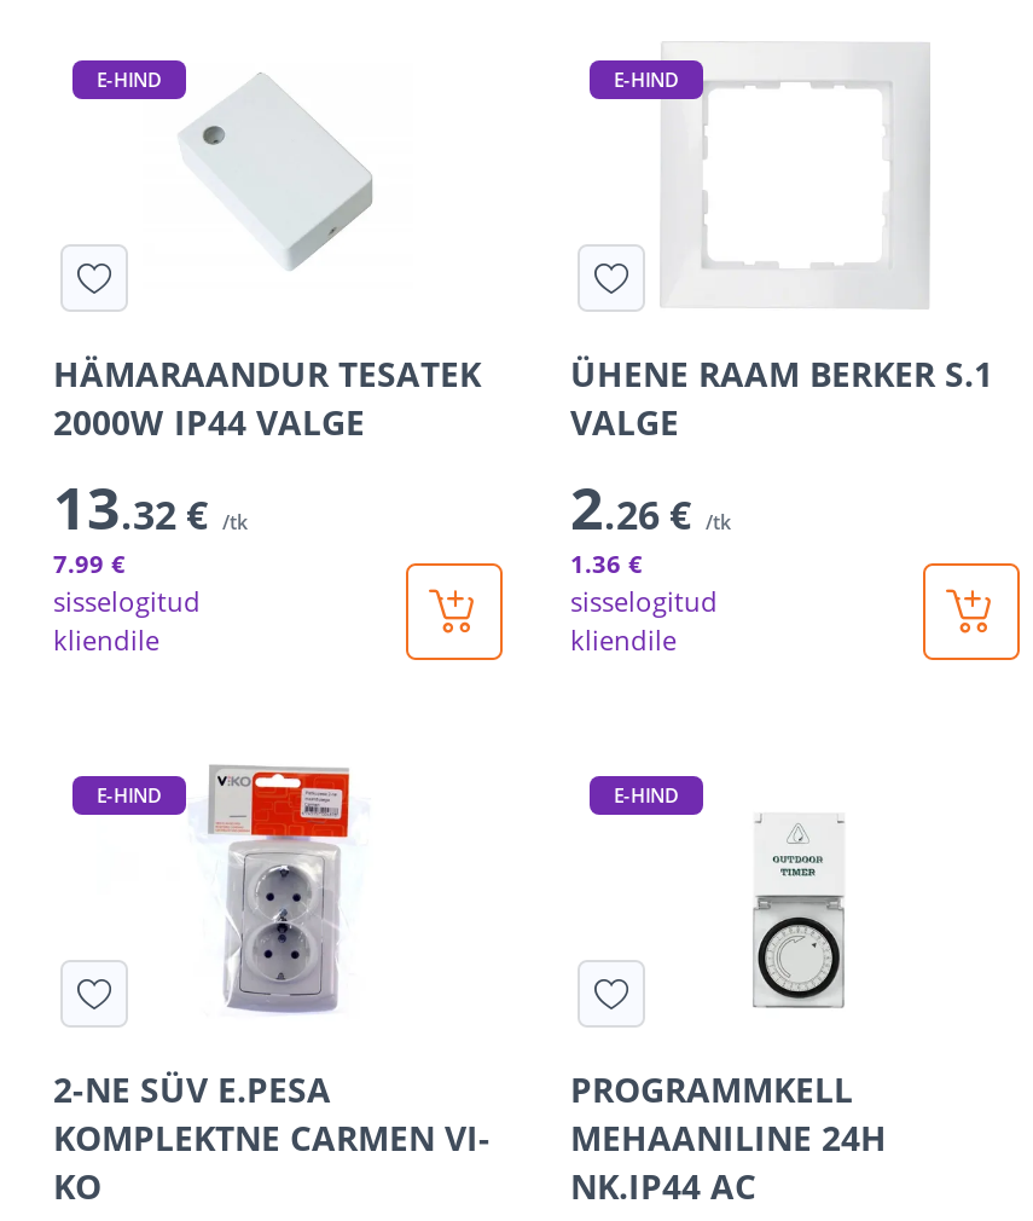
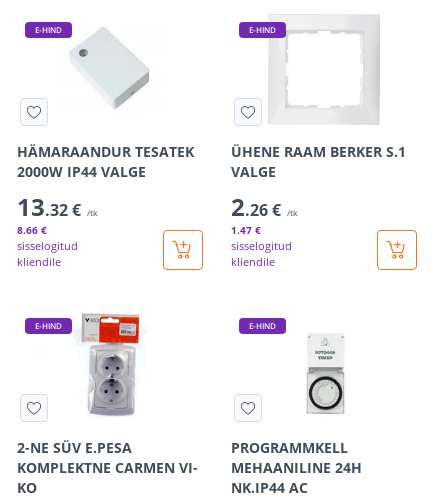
[53,546,126,580] 7.99 € -> [17,223,47,237] 8.66 €
[570,546,643,580] 1.36 € -> [231,223,261,237] 1.47 €

